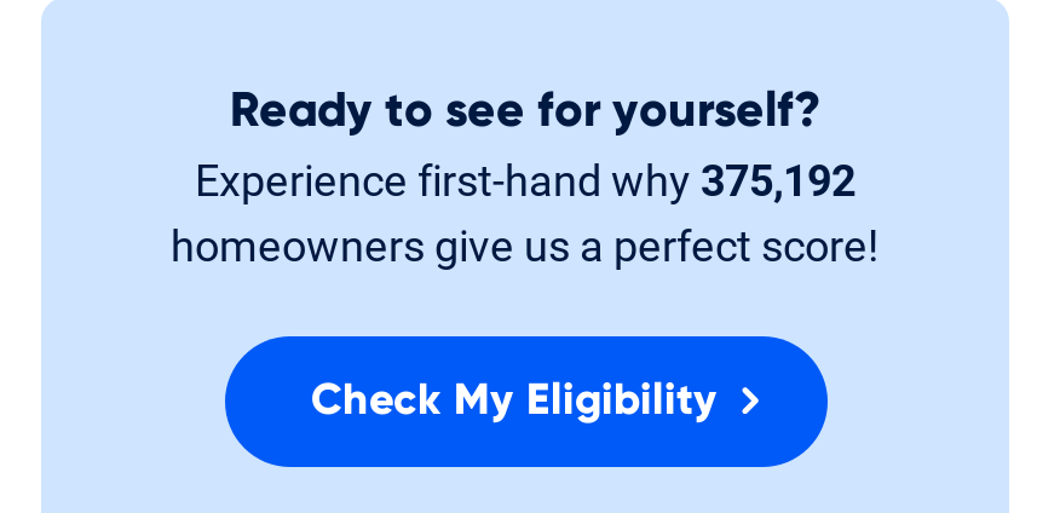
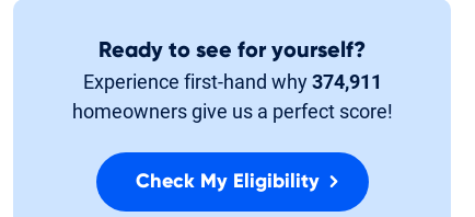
[195,154,855,205] Experience first-hand why 375,192 -> [83,70,381,93] Experience first-hand why 374,911

